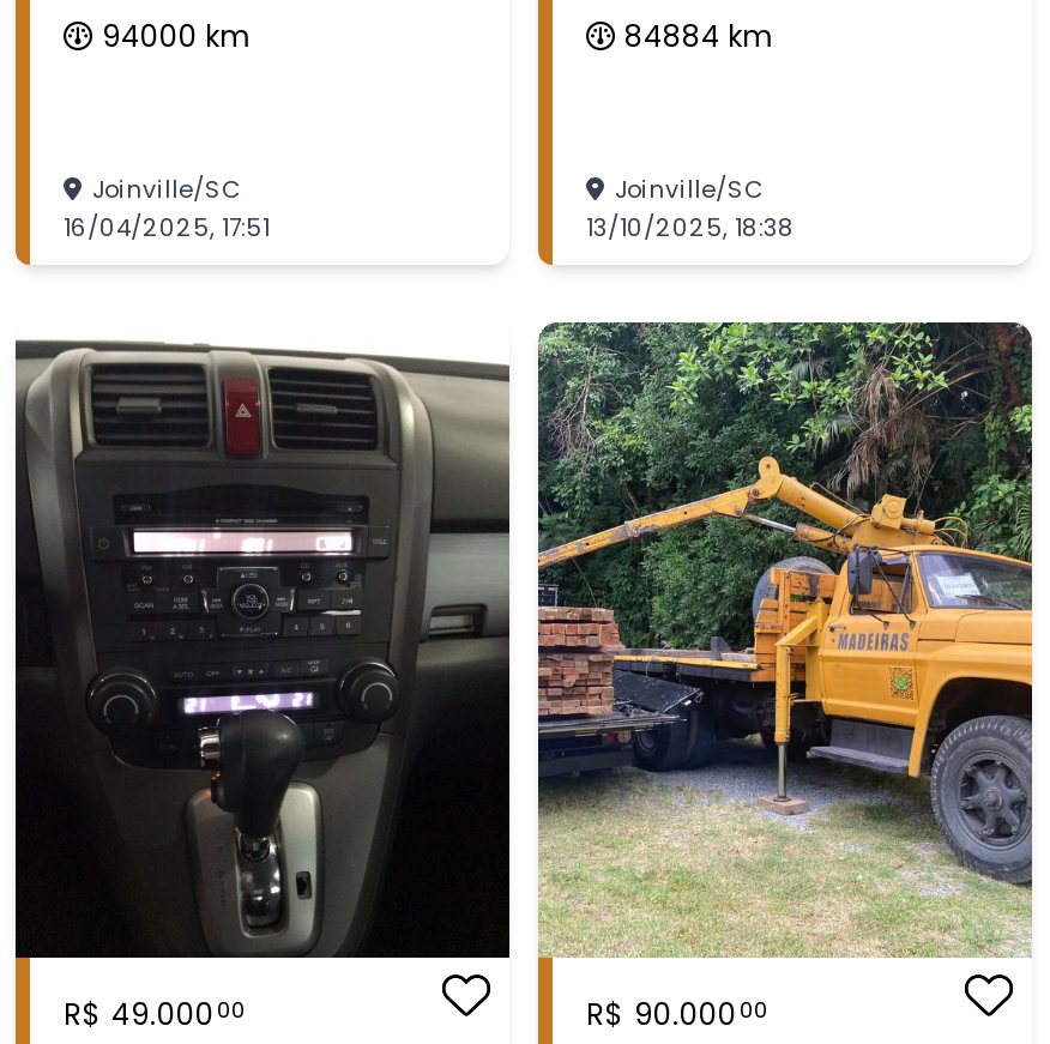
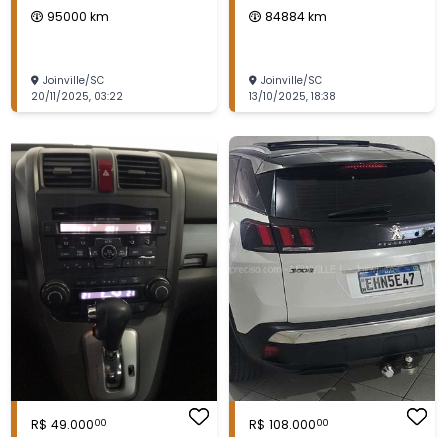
[102,15,251,56] 94000 km -> [47,8,109,25] 95000 km
[64,210,270,246] 16/04/2025, 17:51 -> [31,89,123,104] 20/11/2025, 03:22
[536,322,1034,1034] [image] | R$ 90.000 00 -> [228,136,436,433] [image] | R$ 108.000 00

